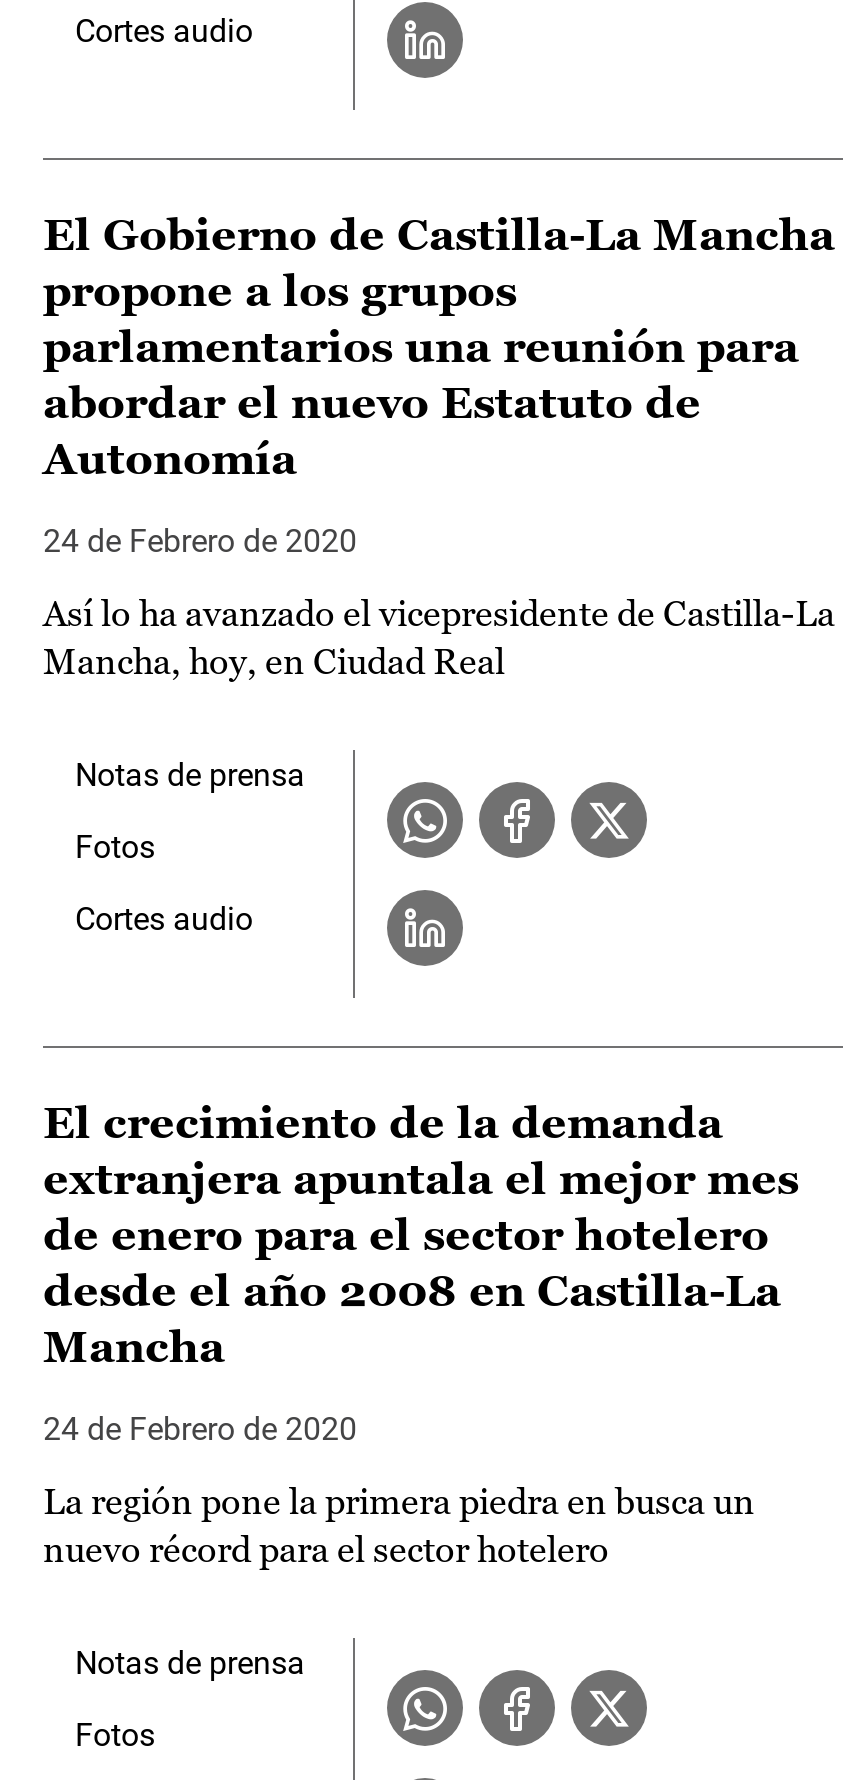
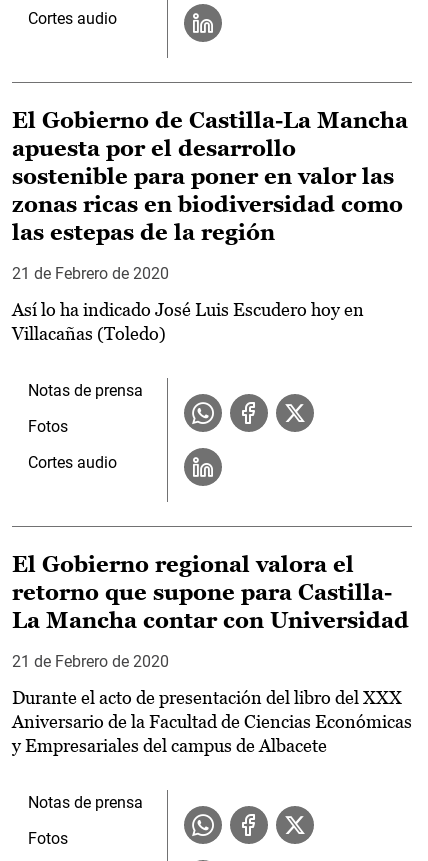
[43,266,799,484] propone a los grupos | parlamentarios una reunión para | abordar el nuevo Estatuto de | Autonomía -> [12,136,403,245] apuesta por el desarrollo | sostenible para poner en valor las | zonas ricas en biodiversidad como | las estepas de la región
[43,522,357,560] 24 de Febrero de 2020 -> [12,264,169,283] 21 de Febrero de 2020
[43,592,835,682] Así lo ha avanzado el vicepresidente de Castilla-La | Mancha, hoy, en Ciudad Real -> [12,299,364,344] Así lo ha indicado José Luis Escudero hoy en | Villacañas (Toledo)
[43,1098,799,1372] El crecimiento de la demanda | extranjera apuntala el mejor mes | de enero para el sector hotelero | desde el año 2008 en Castilla-La | Mancha -> [12,552,409,633] El Gobierno regional valora el | retorno que supone para Castilla- | La Mancha contar con Universidad
[43,1410,357,1448] 24 de Febrero de 2020 -> [12,652,169,671] 21 de Febrero de 2020
[43,1480,755,1570] La región pone la primera piedra en busca un | nuevo récord para el sector hotelero -> [12,687,412,756] Durante el acto de presentación del libro del XXX | Aniversario de la Facultad de Ciencias Económicas | y Empresariales del campus de Albacete

